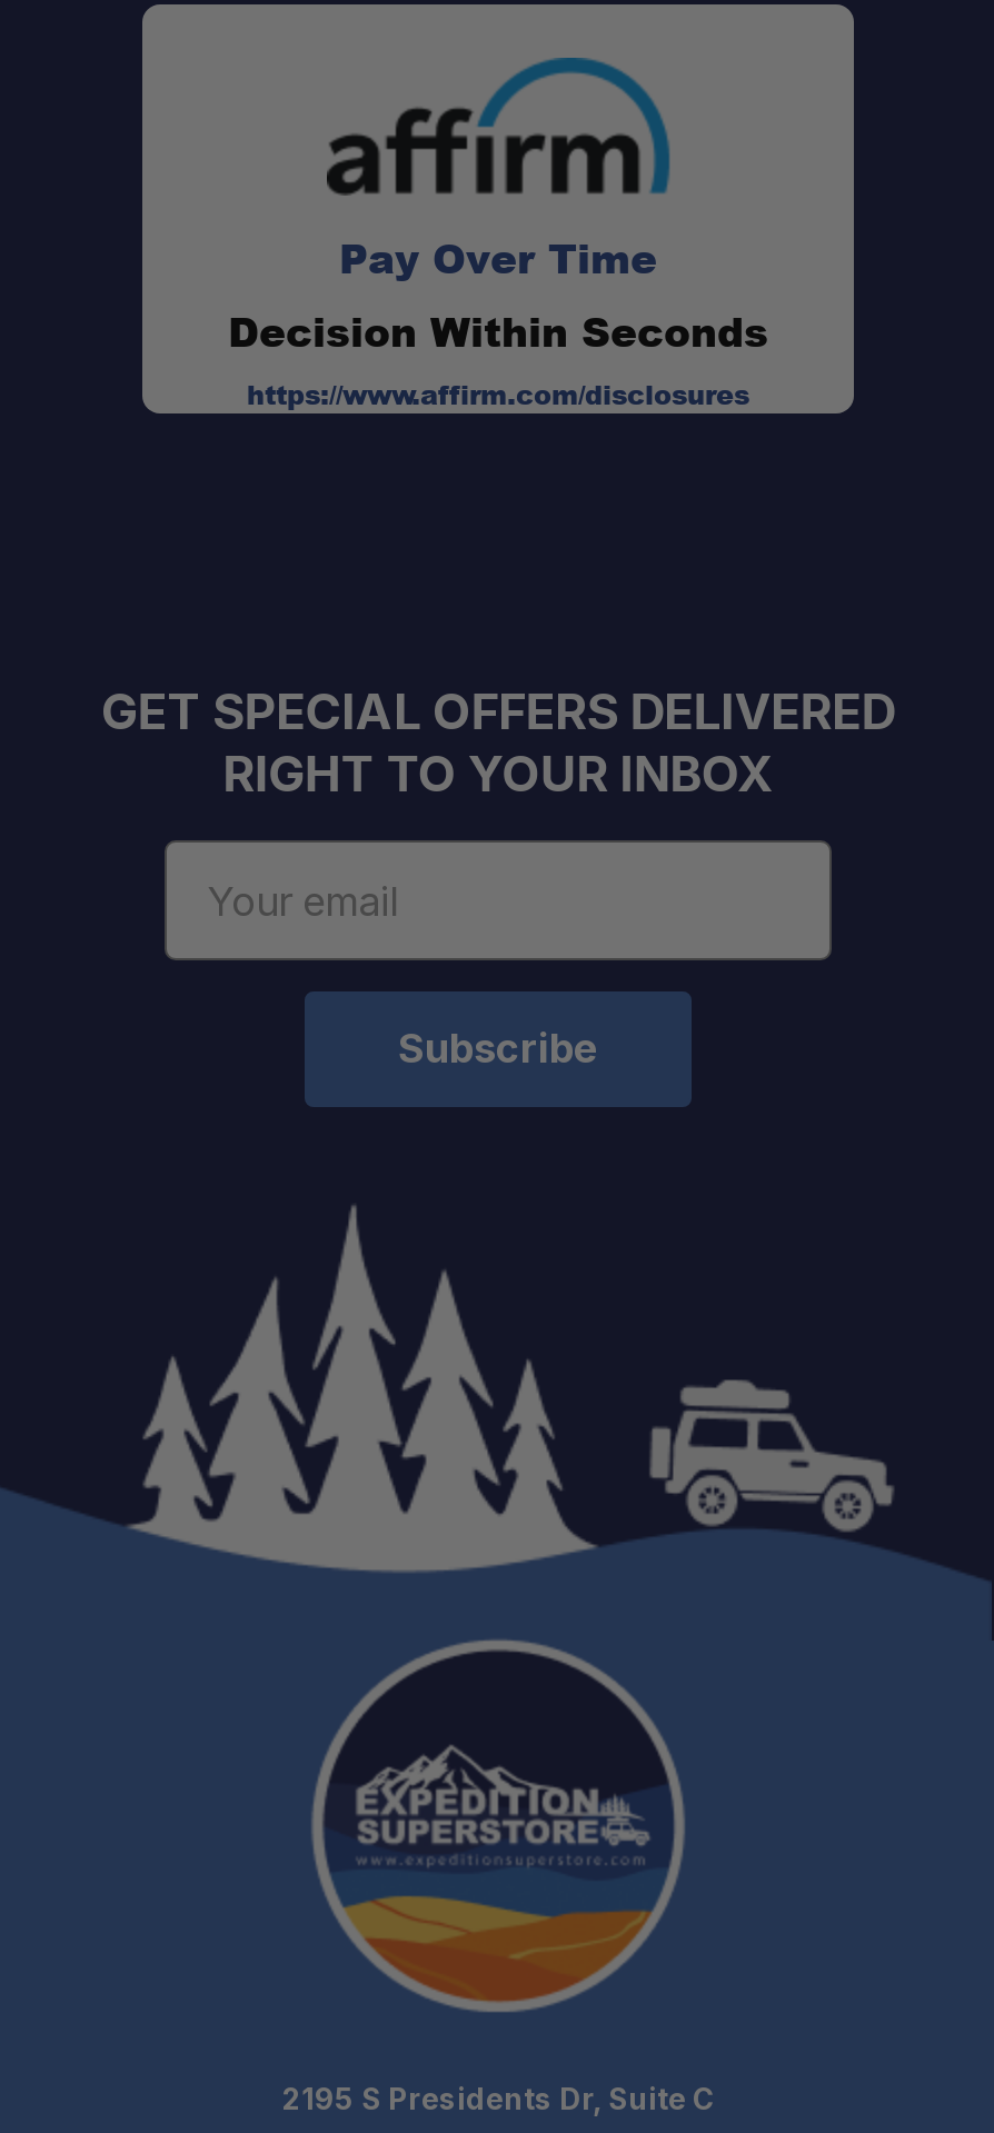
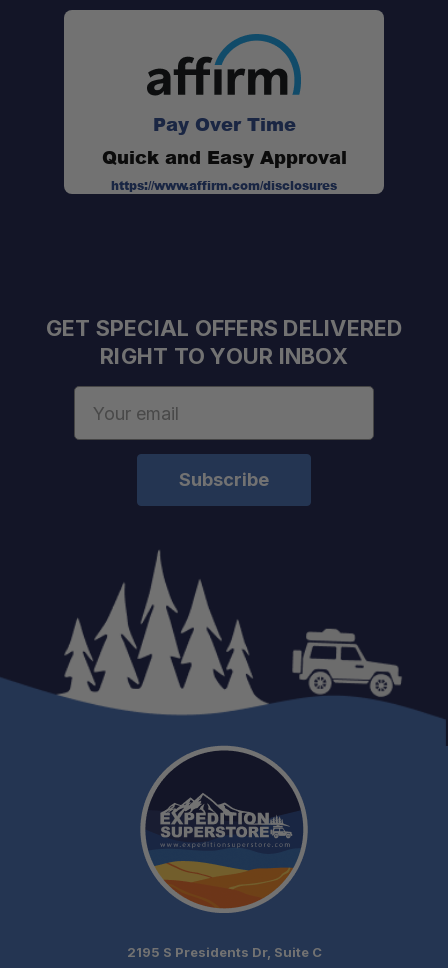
[228,302,768,360] Decision Within Seconds -> [101,144,346,170] Quick and Easy Approval

